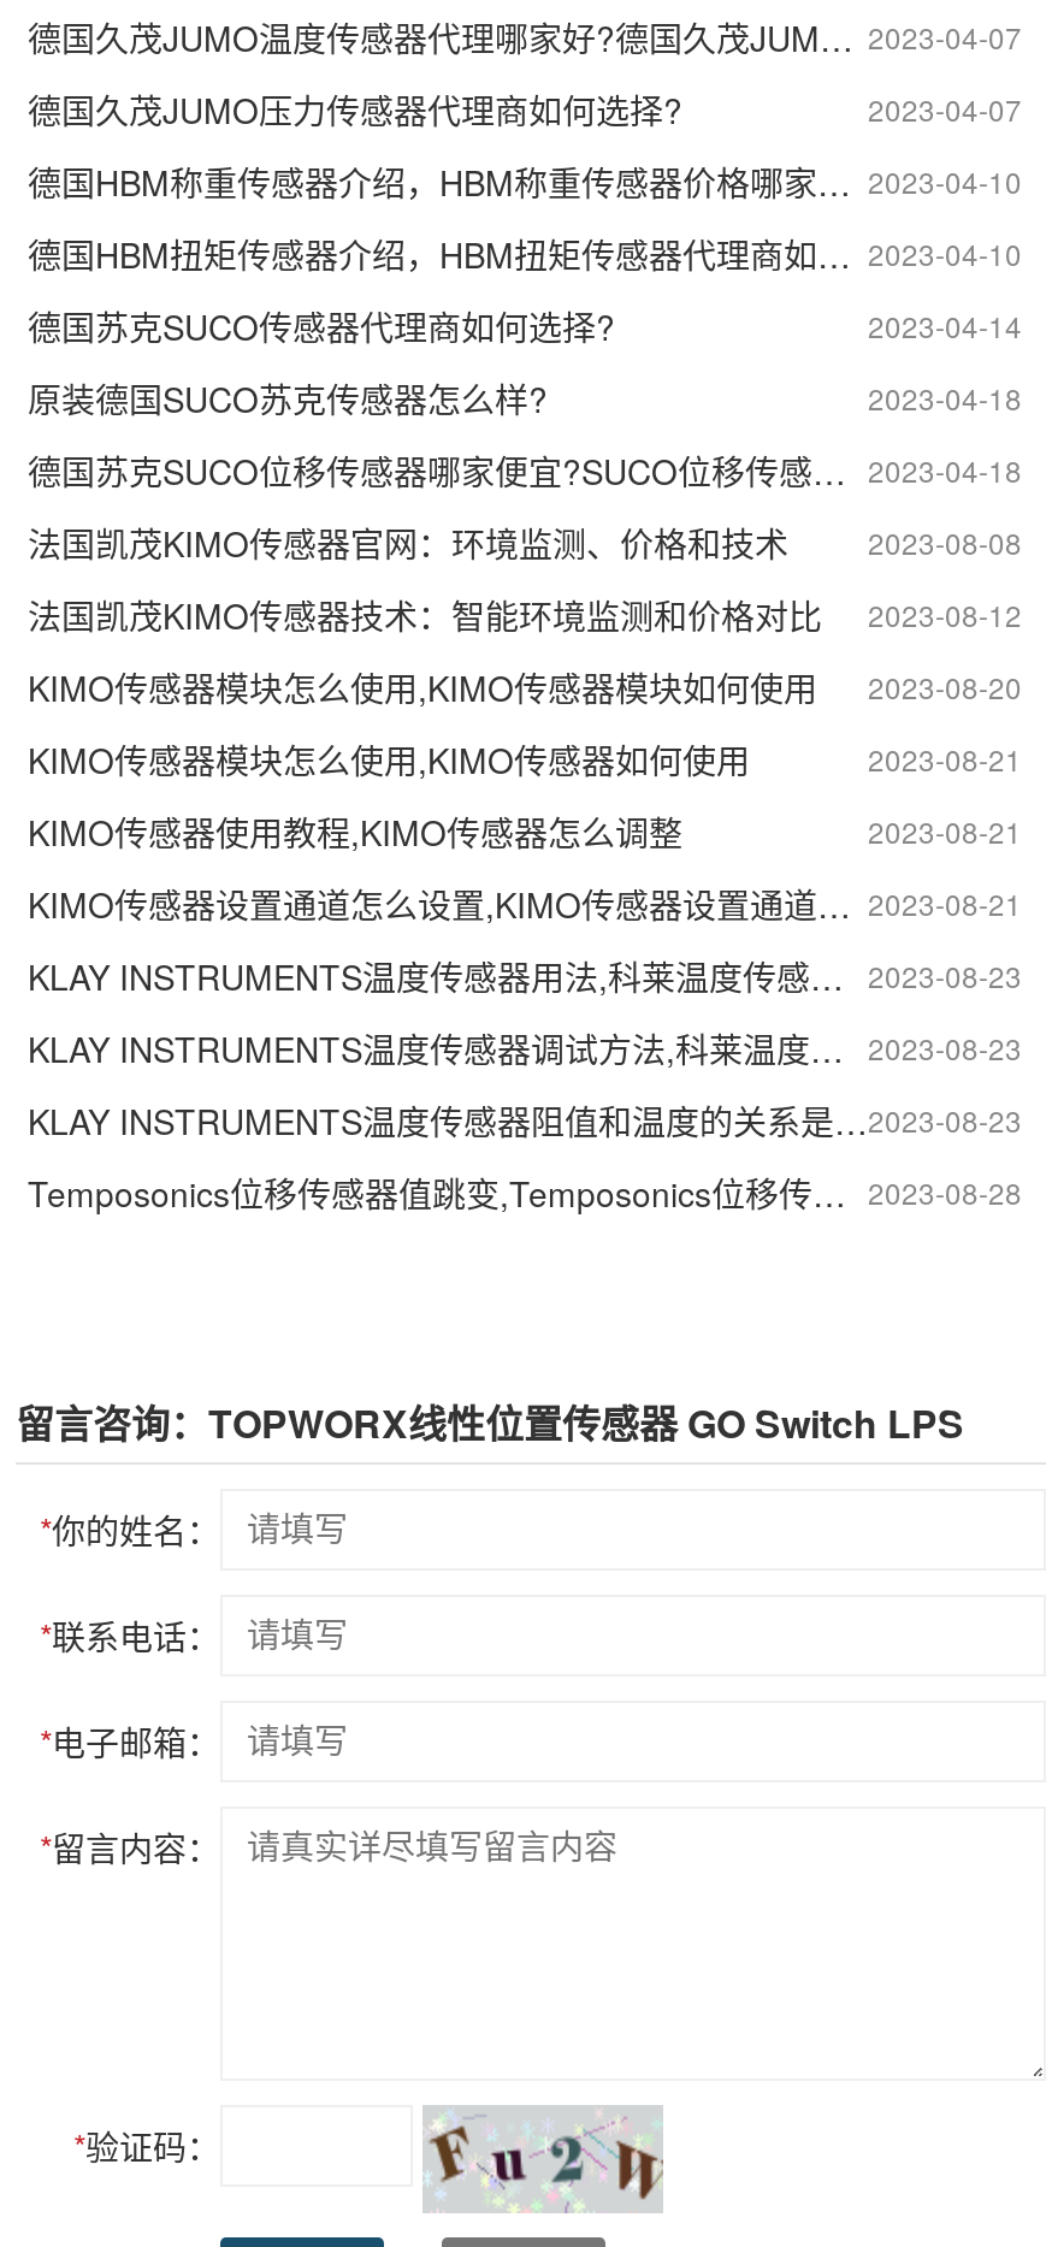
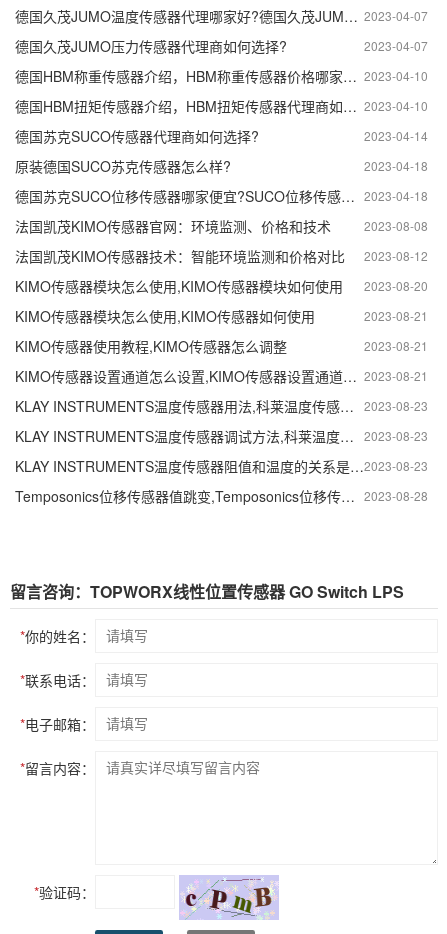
[422,2105,666,2213] [image] -> [179,875,279,920] [image]

